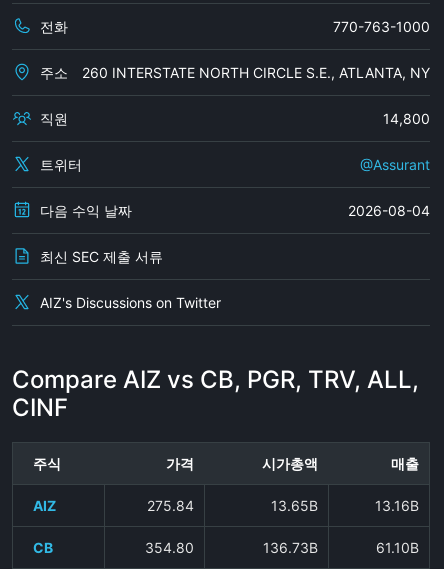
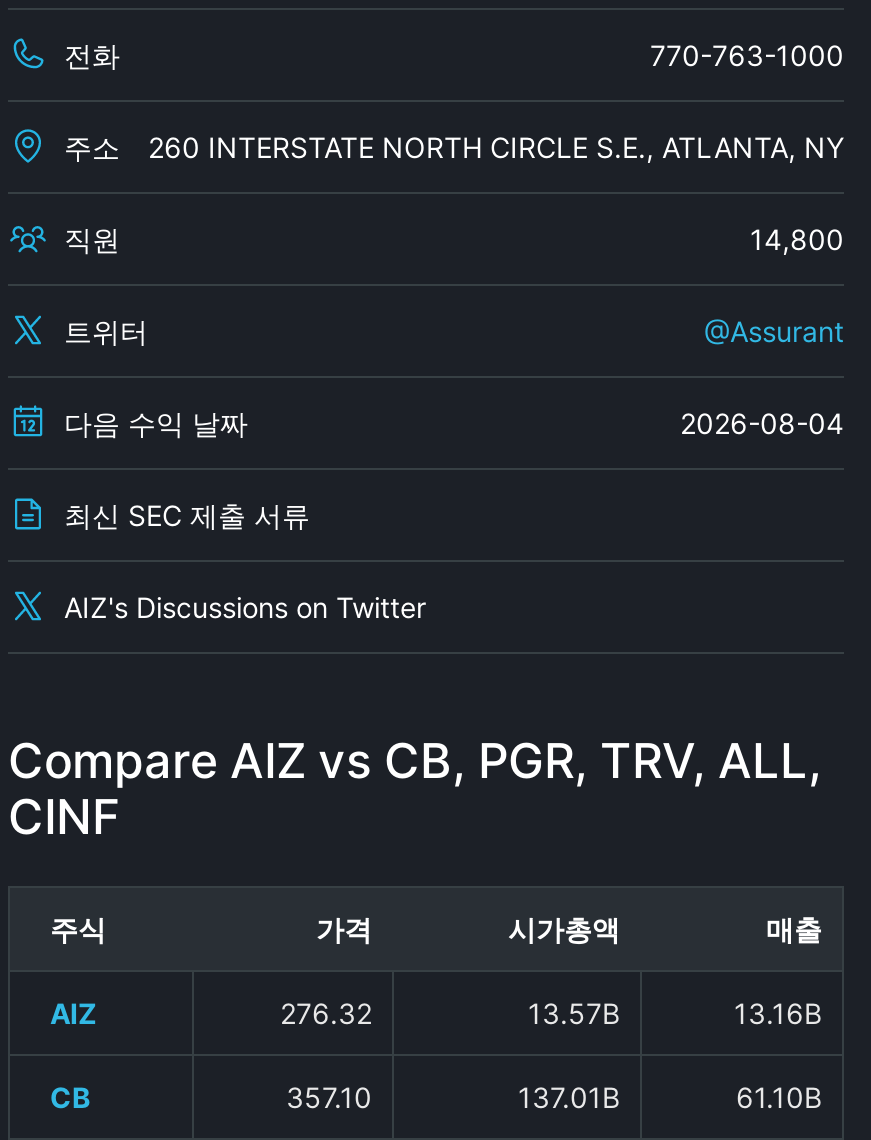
[147,496,318,513] 275.84 | 13.65B -> [280,995,620,1029] 276.32 | 13.57B
[145,538,318,555] 354.80 | 136.73B -> [286,1079,620,1113] 357.10 | 137.01B

